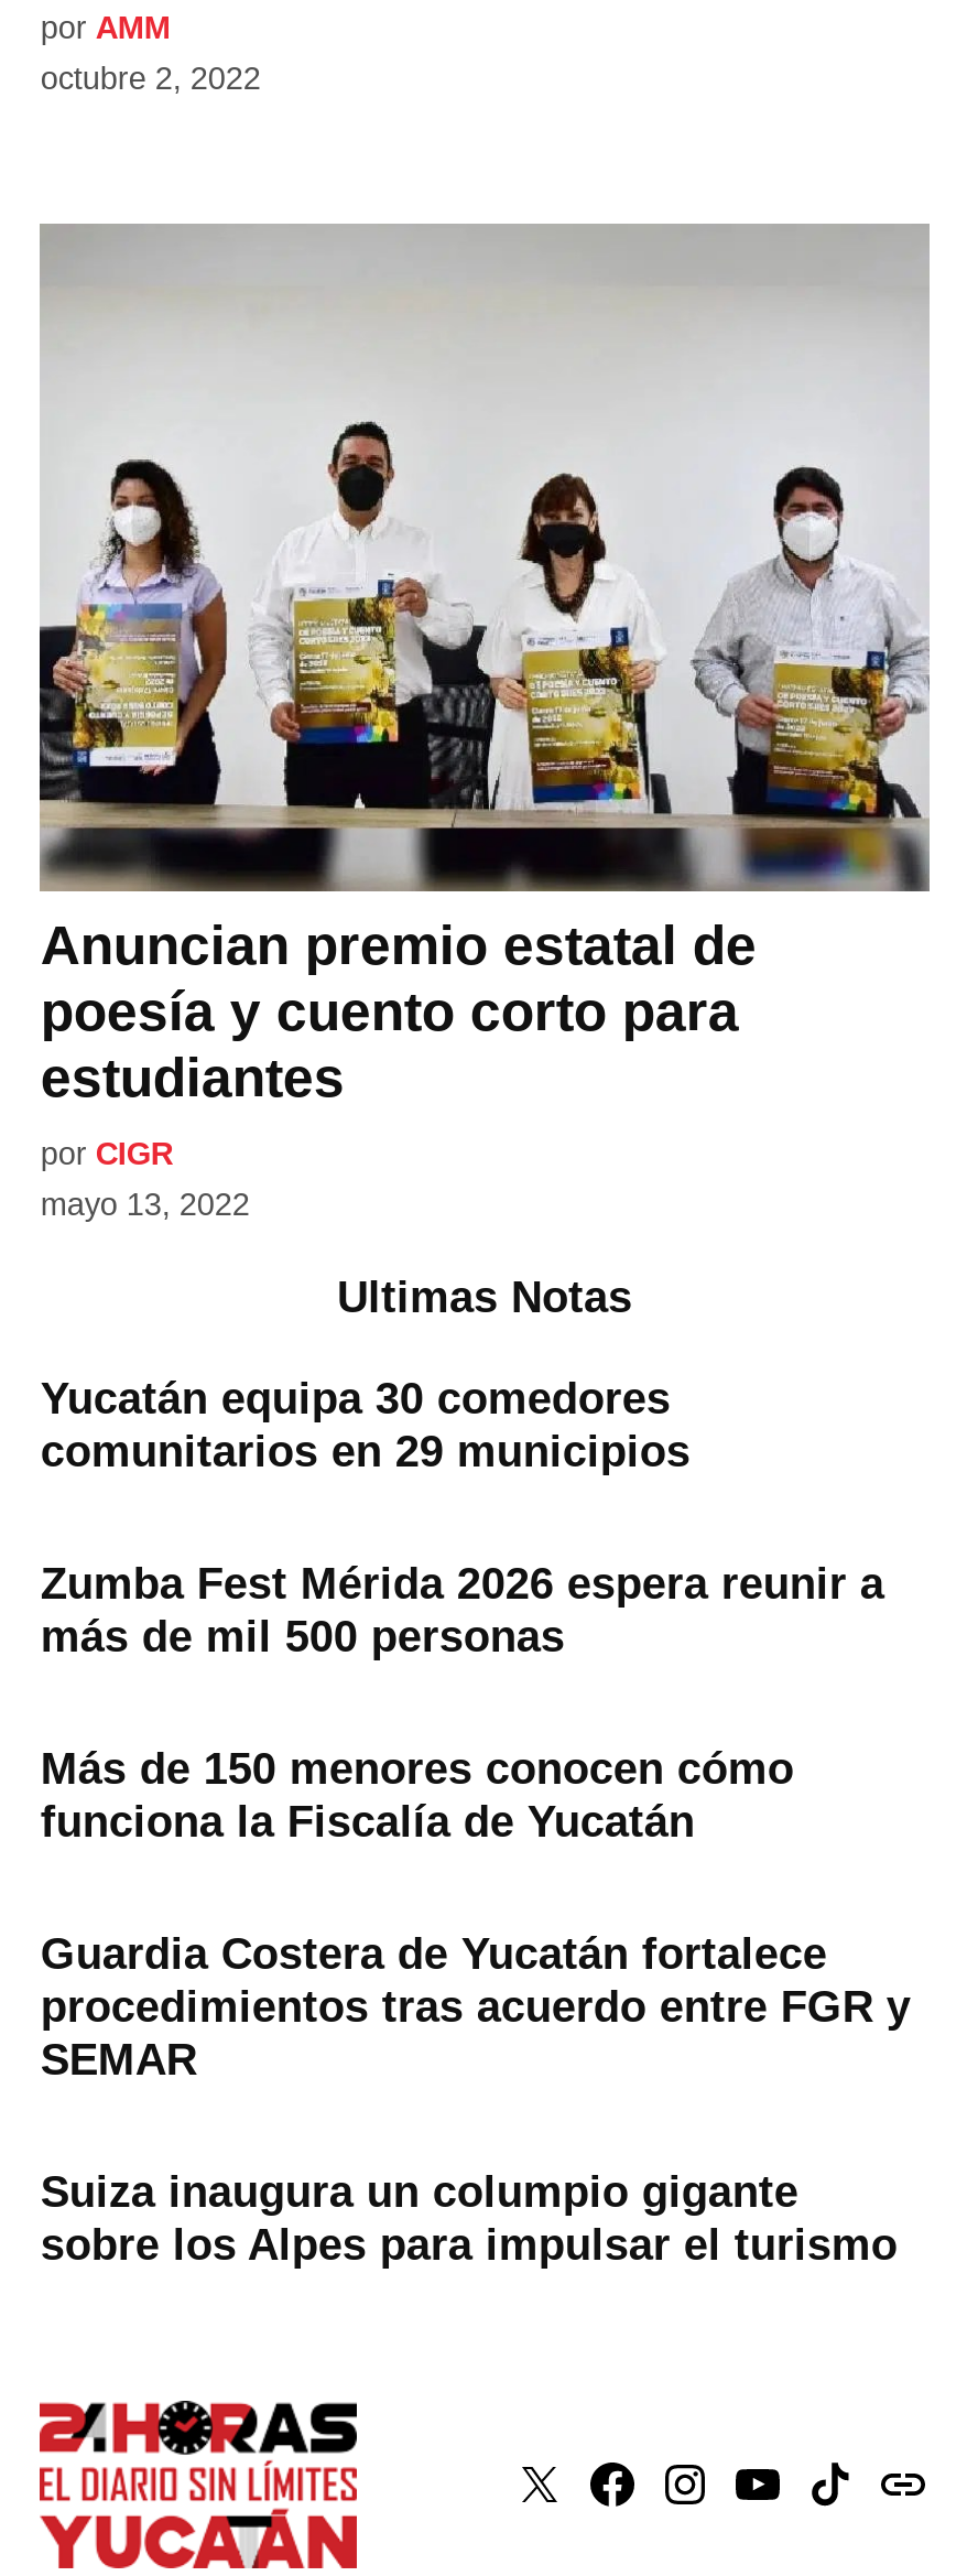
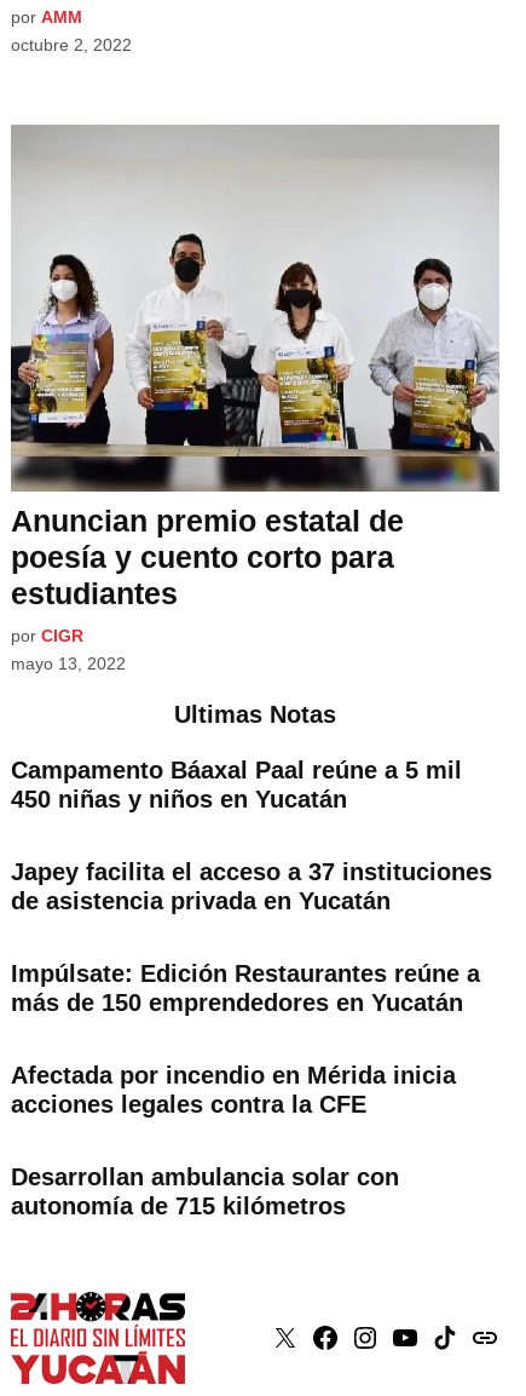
[41,1375,690,1476] Yucatán equipa 30 comedores | comunitarios en 29 municipios -> [11,757,462,813] Campamento Báaxal Paal reúne a 5 mil | 450 niñas y niños en Yucatán
[41,1560,884,1661] Zumba Fest Mérida 2026 espera reunir a | más de mil 500 personas -> [11,859,493,914] Japey facilita el acceso a 37 instituciones | de asistencia privada en Yucatán
[41,1745,794,1846] Más de 150 menores conocen cómo | funciona la Fiscalía de Yucatán -> [11,960,481,1016] Impúlsate: Edición Restaurantes reúne a | más de 150 emprendedores en Yucatán
[41,1930,911,2084] Guardia Costera de Yucatán fortalece | procedimientos tras acuerdo entre FGR y | SEMAR -> [11,1062,456,1118] Afectada por incendio en Mérida inicia | acciones legales contra la CFE
[41,2168,897,2269] Suiza inaugura un columpio gigante | sobre los Alpes para impulsar el turismo -> [11,1164,400,1220] Desarrollan ambulancia solar con | autonomía de 715 kilómetros

